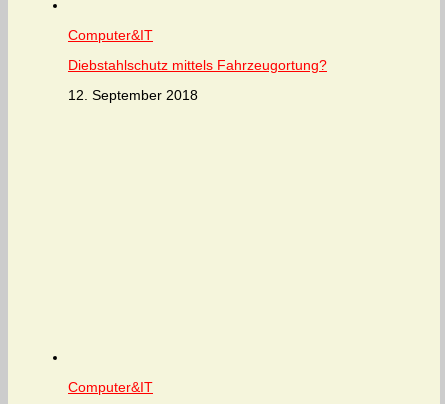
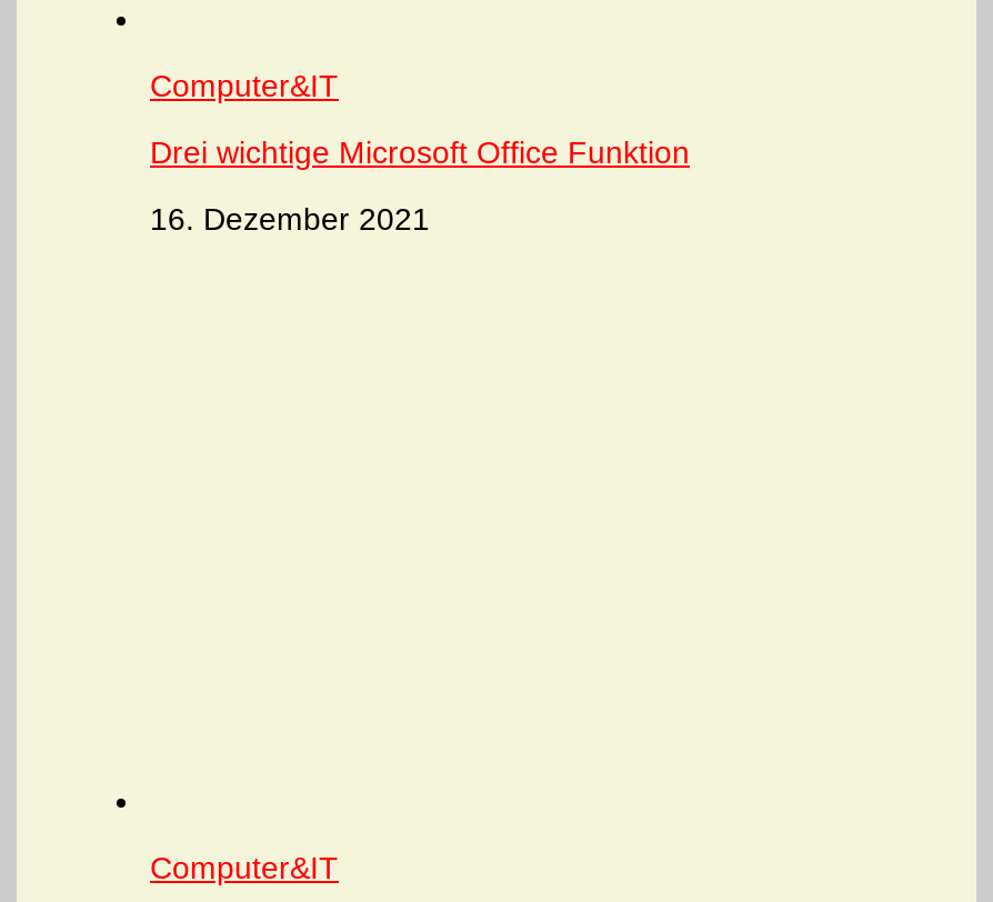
[68,57,327,73] Diebstahlschutz mittels Fahrzeugortung? -> [150,135,690,170] Drei wichtige Microsoft Office Funktion
[68,87,198,103] 12. September 2018 -> [150,202,430,237] 16. Dezember 2021

